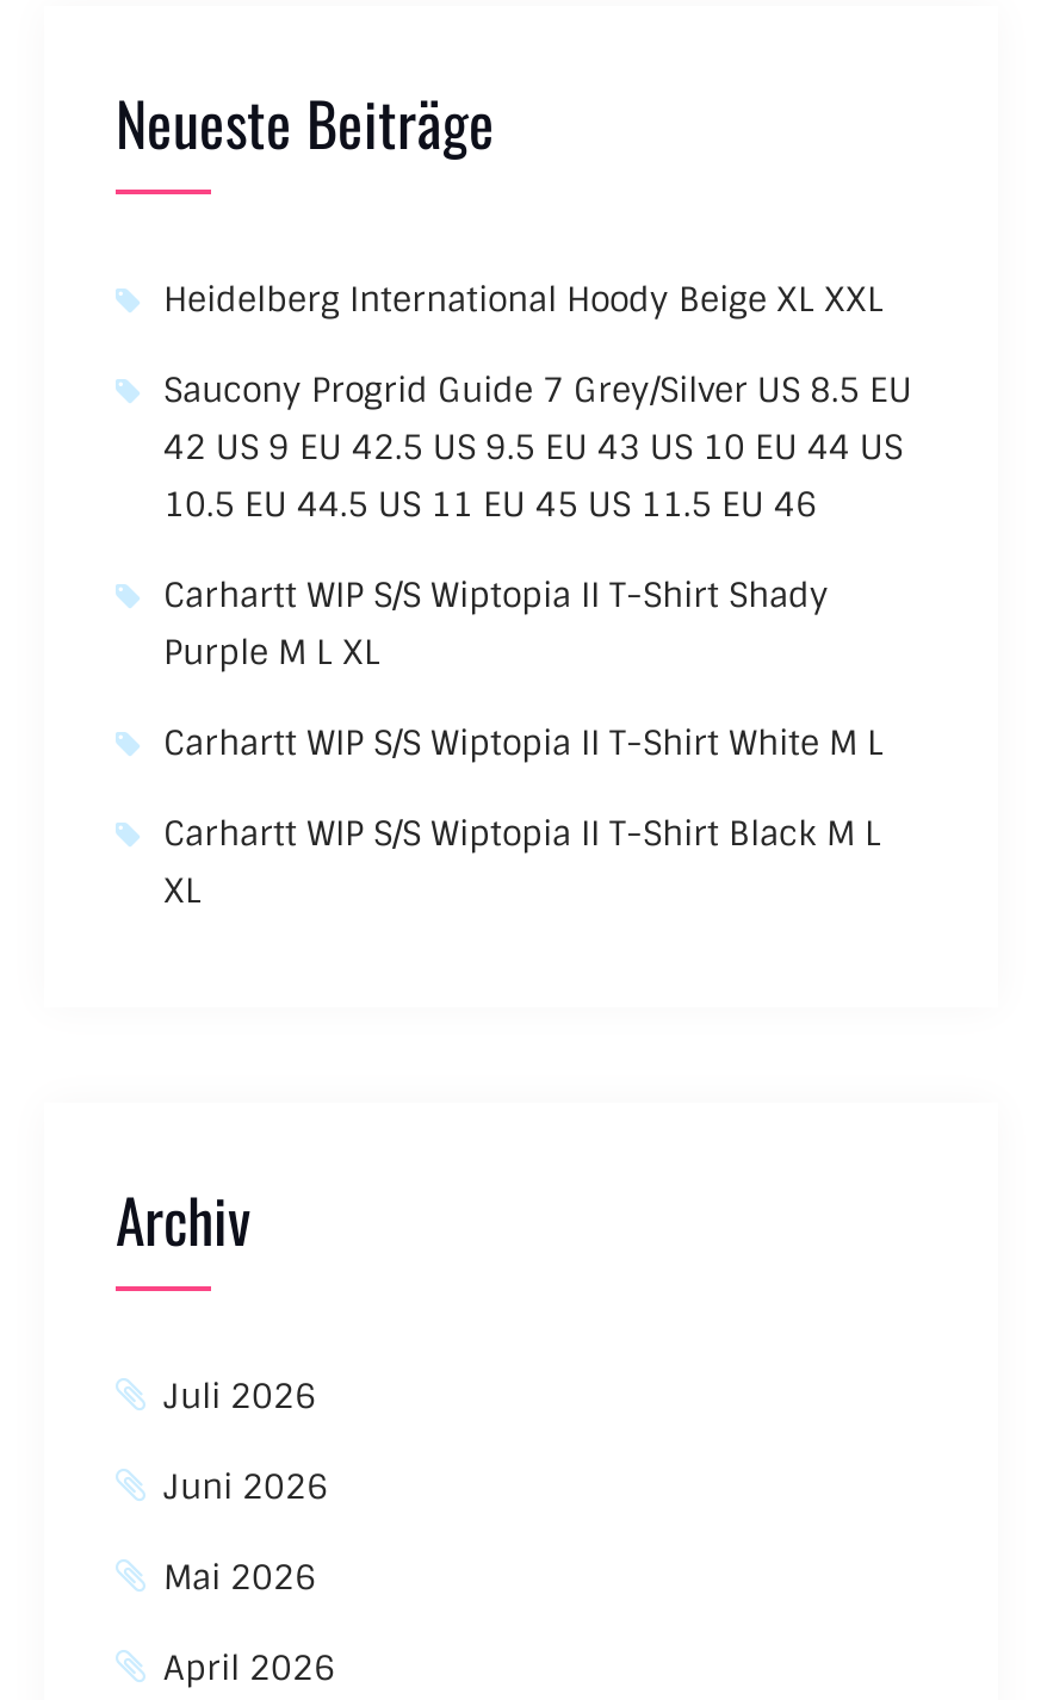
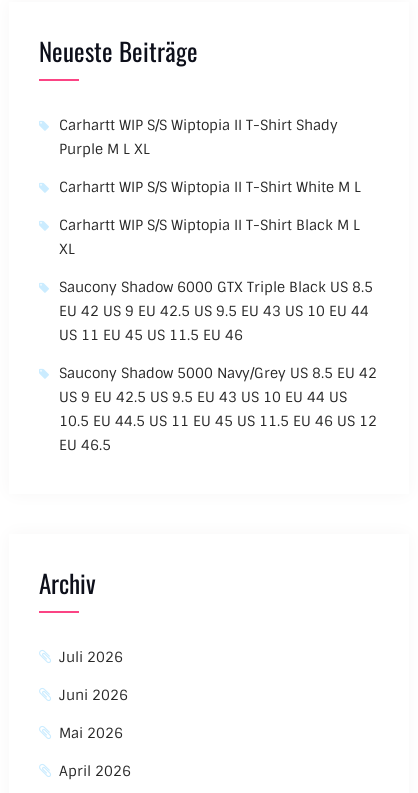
[163,278,912,525] Heidelberg International Hoody Beige XL XXL | Saucony Progrid Guide 7 Grey/Silver US 8.5 EU | 42 US 9 EU 42.5 US 9.5 EU 43 US 10 EU 44 US | 10.5 EU 44.5 US 11 EU 45 US 11.5 EU 46 -> none
moved [163,573,884,912] -> [59,116,361,258]: Carhartt WIP S/S Wiptopia II T-Shirt Shady | Purple M L XL | Carhartt WIP S/S Wiptopia II T-Shirt White M L | Carhartt WIP S/S Wiptopia II T-Shirt Black M L | XL
none -> [59,278,377,454] Saucony Shadow 6000 GTX Triple Black US 8.5 | EU 42 US 9 EU 42.5 US 9.5 EU 43 US 10 EU 44 | US 11 EU 45 US 11.5 EU 46 | Saucony Shadow 5000 Navy/Grey US 8.5 EU 42 | US 9 EU 42.5 US 9.5 EU 43 US 10 EU 44 US | 10.5 EU 44.5 US 11 EU 45 US 11.5 EU 46 US 12 | EU 46.5

